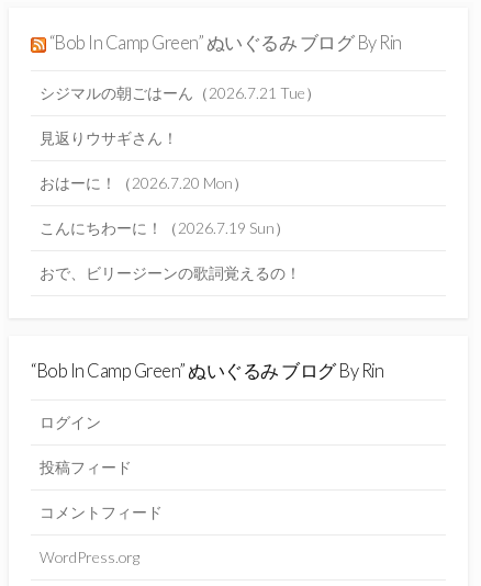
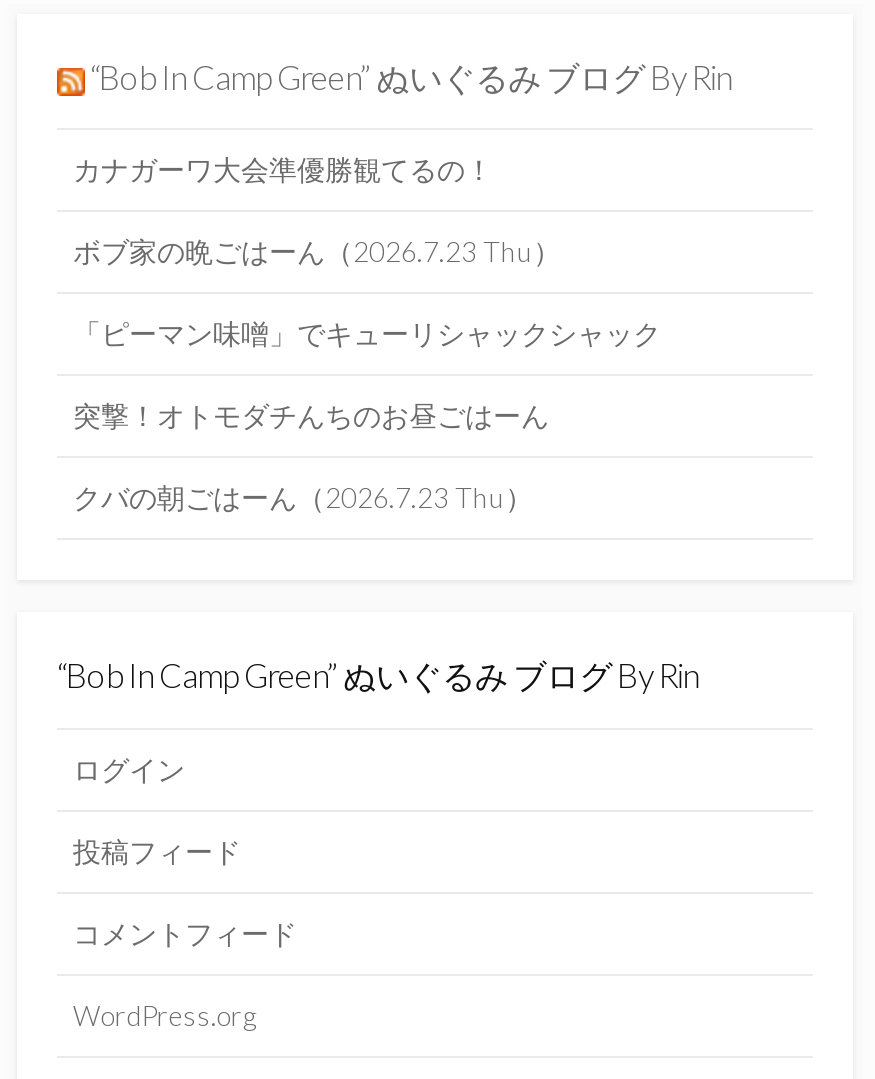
[40,84,321,103] シジマルの朝ごはーん（2026.7.21 Tue） -> [73,153,493,187] カナガーワ大会準優勝観てるの！
[40,129,178,148] 見返りウサギさん！ -> [73,235,561,269] ボブ家の晩ごはーん（2026.7.23 Thu）
[40,174,248,193] おはーに！（2026.7.20 Mon） -> [73,317,661,351] 「ピーマン味噌」でキューリシャックシャック
[40,219,290,238] こんにちわーに！（2026.7.19 Sun） -> [73,399,549,433] 突撃！オトモダチんちのお昼ごはーん
[40,264,301,283] おで、ビリージーンの歌詞覚えるの！ -> [73,481,533,515] クバの朝ごはーん（2026.7.23 Thu）

